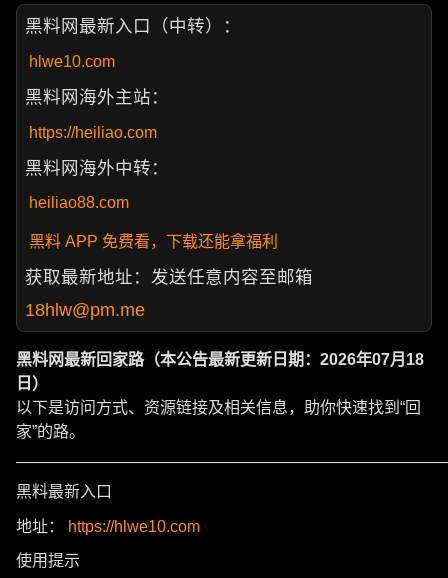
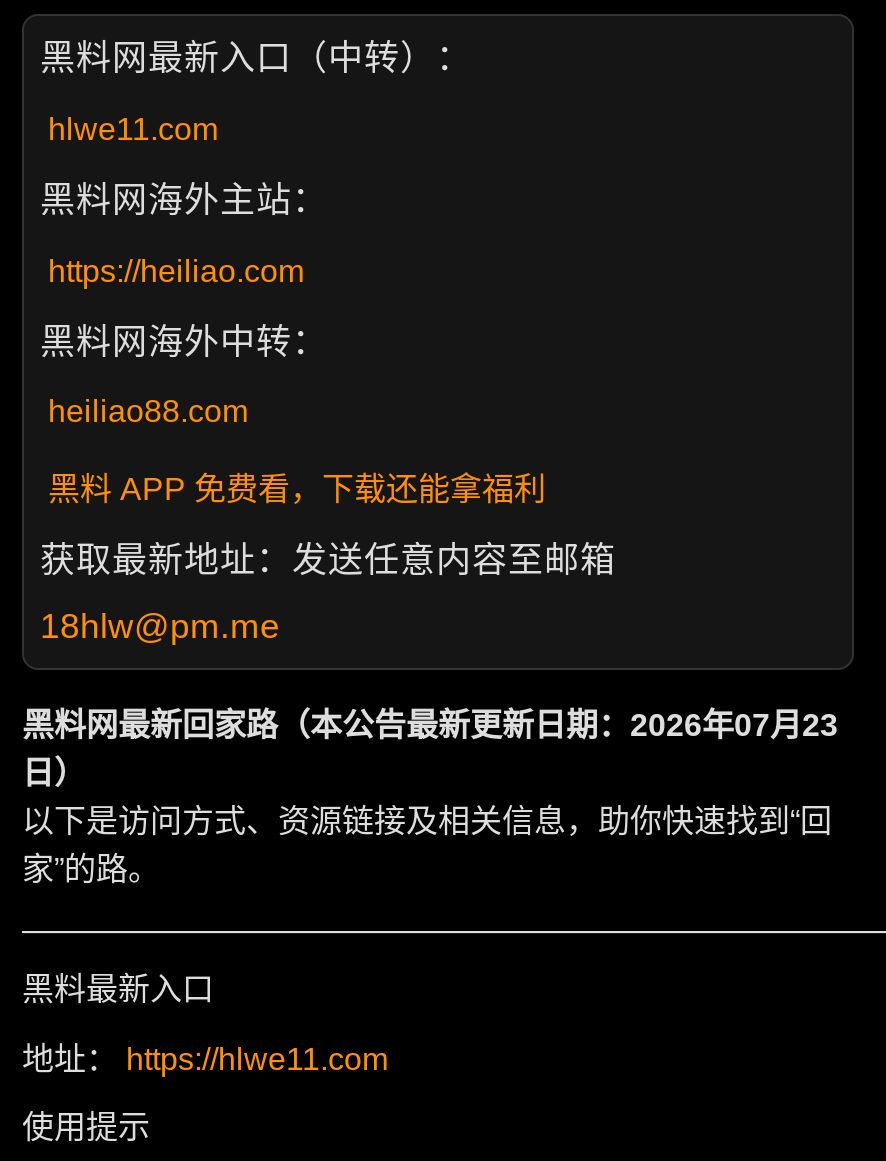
[29,53,115,70] hlwe10.com -> [48,112,218,146] hlwe11.com
[16,350,424,367] 黑料网最新回家路（本公告最新更新日期：2026年07月18 -> [22,707,838,741] 黑料网最新回家路（本公告最新更新日期：2026年07月23
[16,518,200,535] 地址： https://hlwe10.com -> [22,1041,388,1075] 地址： https://hlwe11.com

